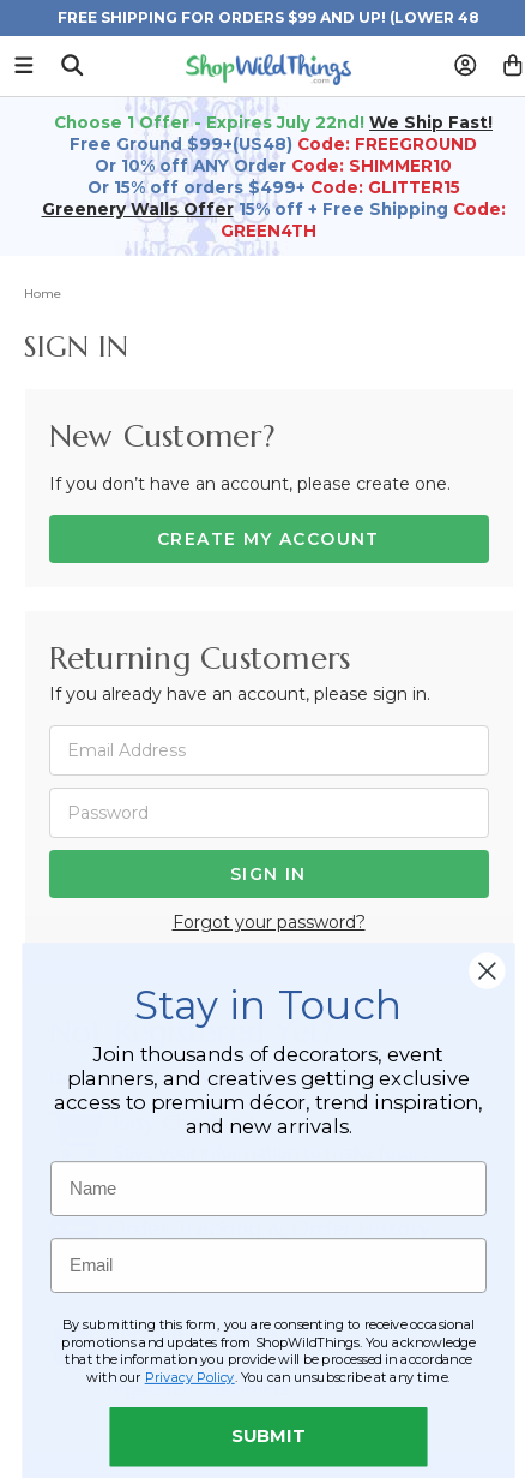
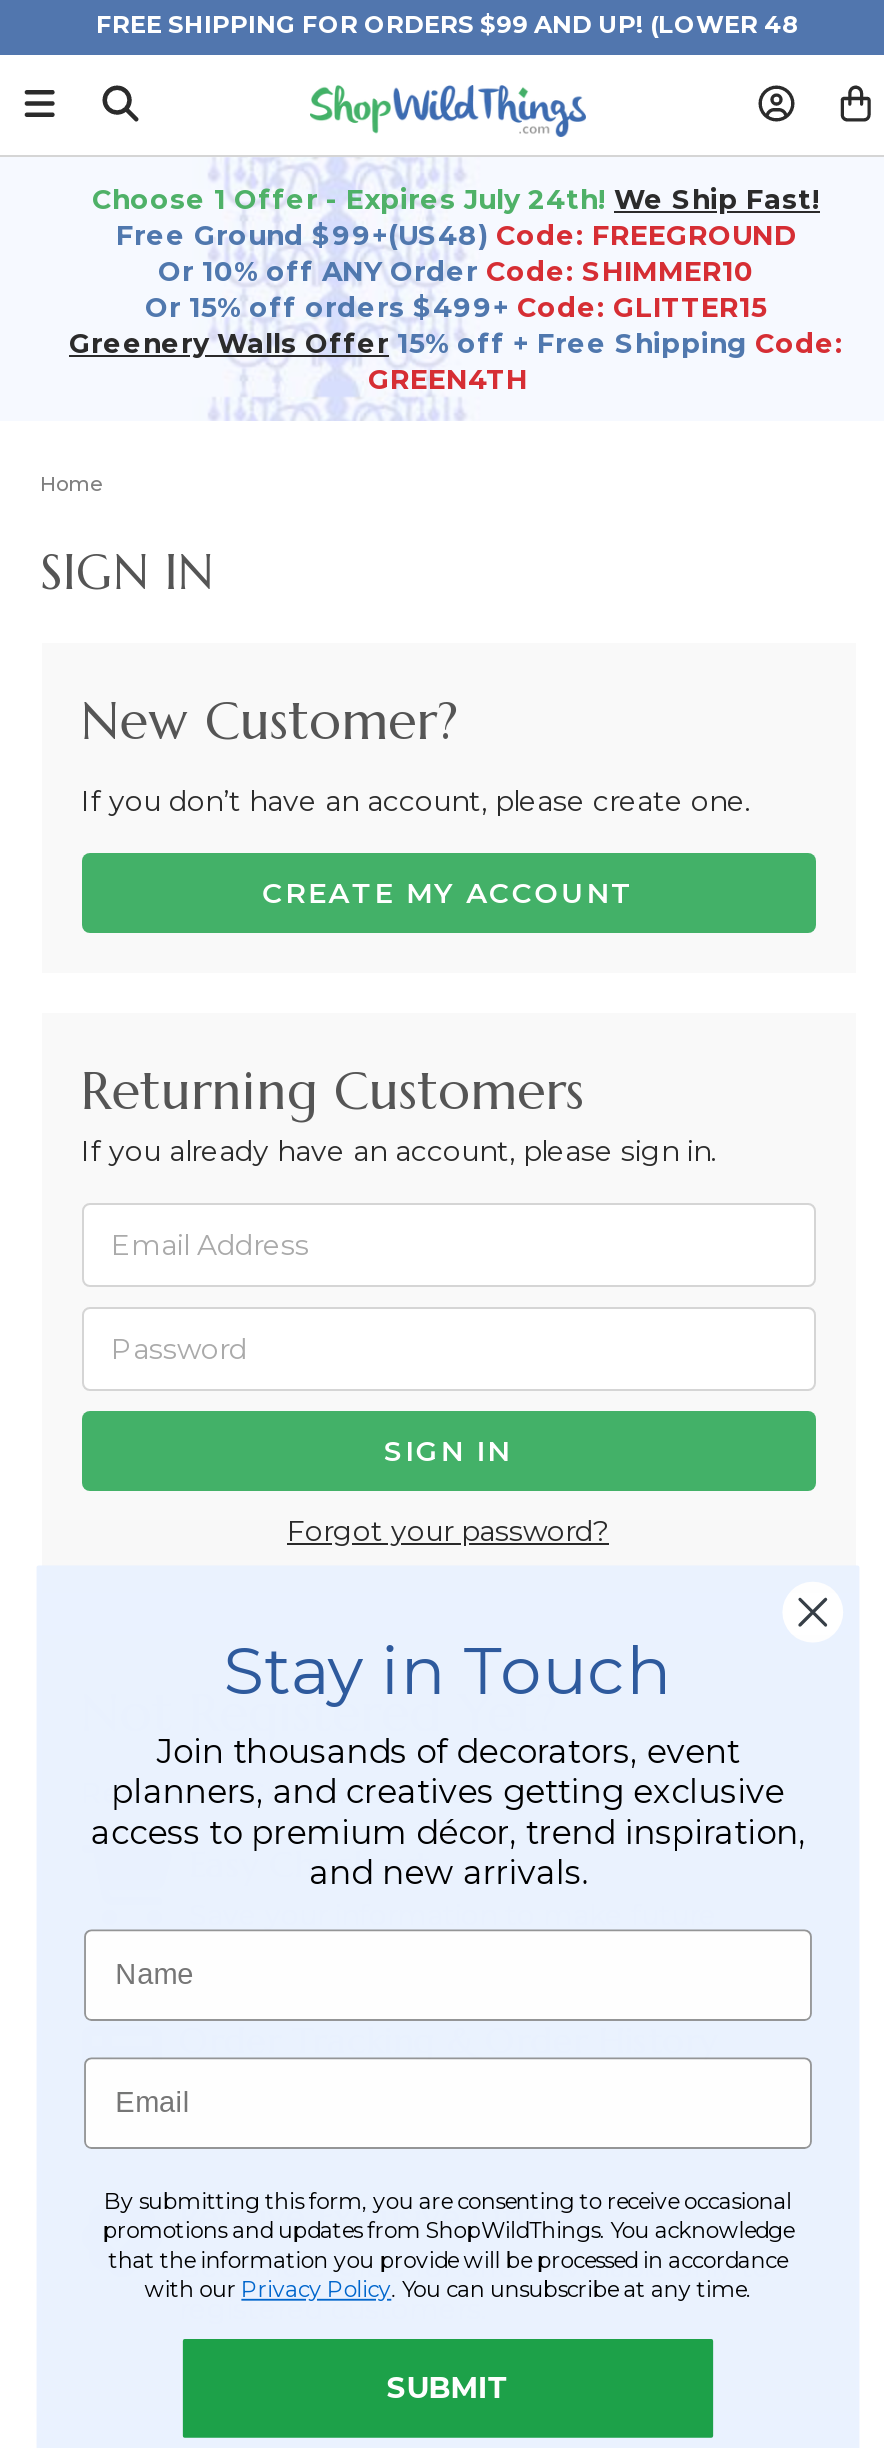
[54,113,493,132] Choose 1 Offer - Expires July 22nd! We Ship Fast! -> [92,183,820,215] Choose 1 Offer - Expires July 24th! We Ship Fast!

